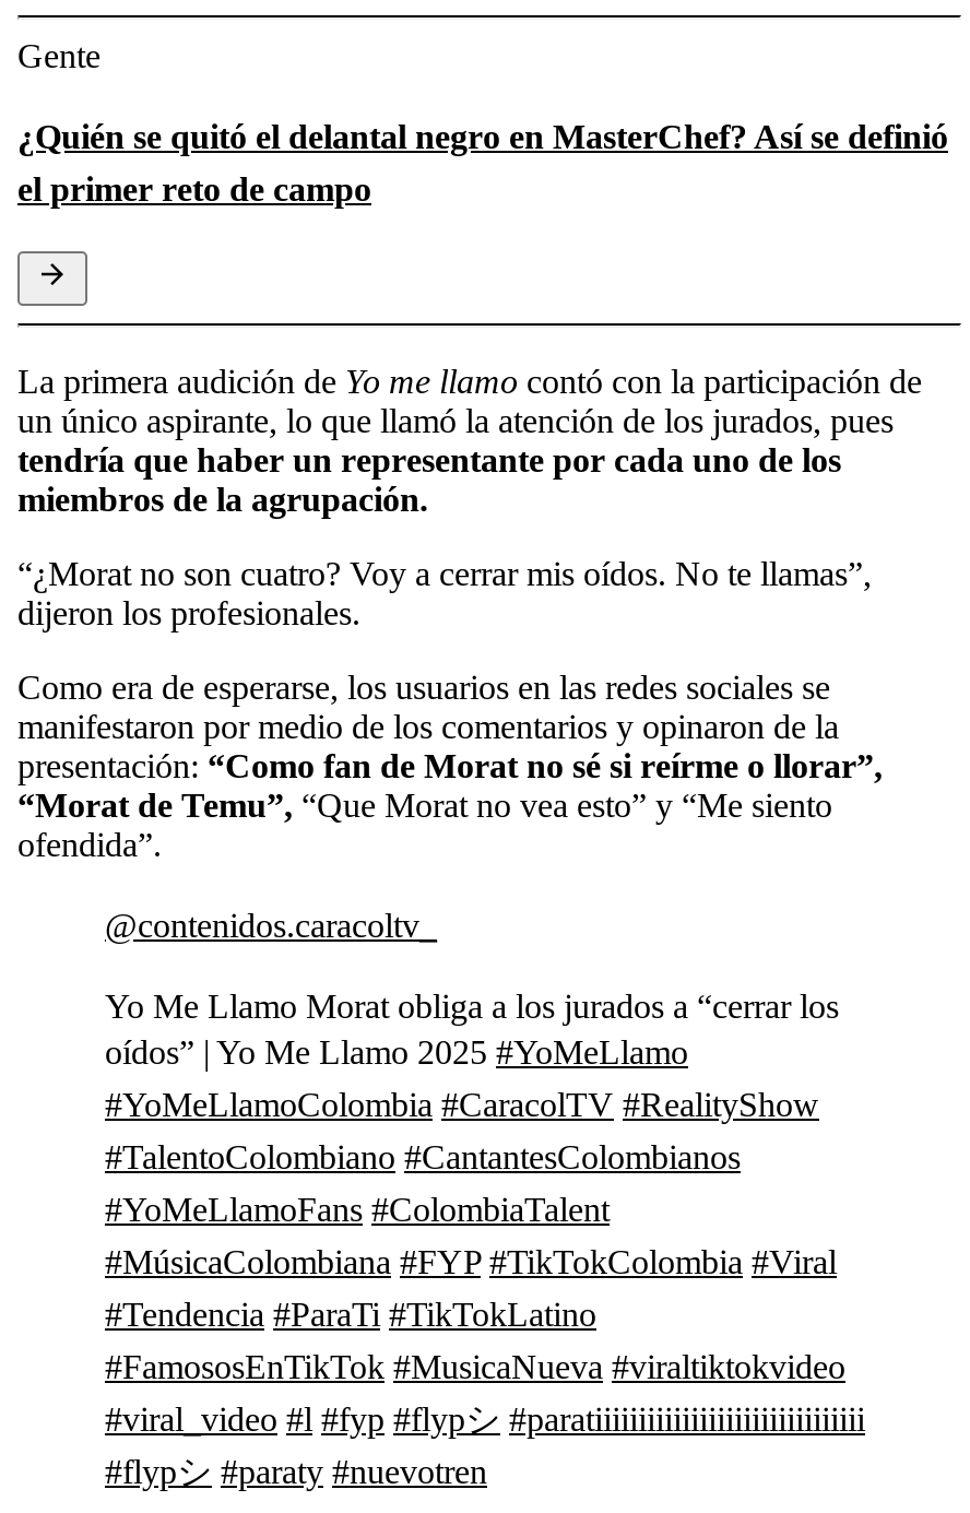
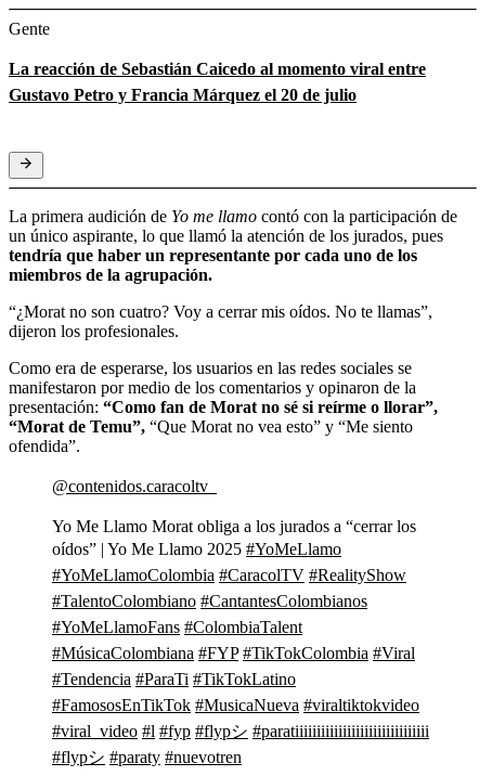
[17,117,948,206] ¿Quién se quitó el delantal negro en MasterChef? Así se definió | el primer reto de campo -> [9,60,426,104] La reacción de Sebastián Caicedo al momento viral entre | Gustavo Petro y Francia Márquez el 20 de julio

